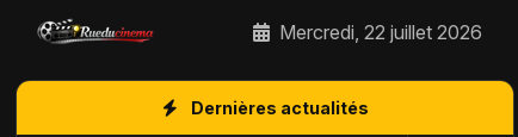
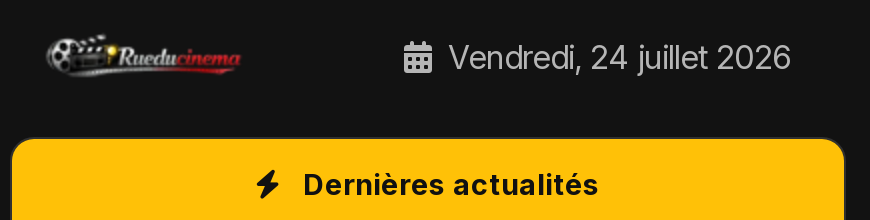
[270,20,482,44] Mercredi, 22 juillet 2026 -> [432,37,792,77] Vendredi, 24 juillet 2026

